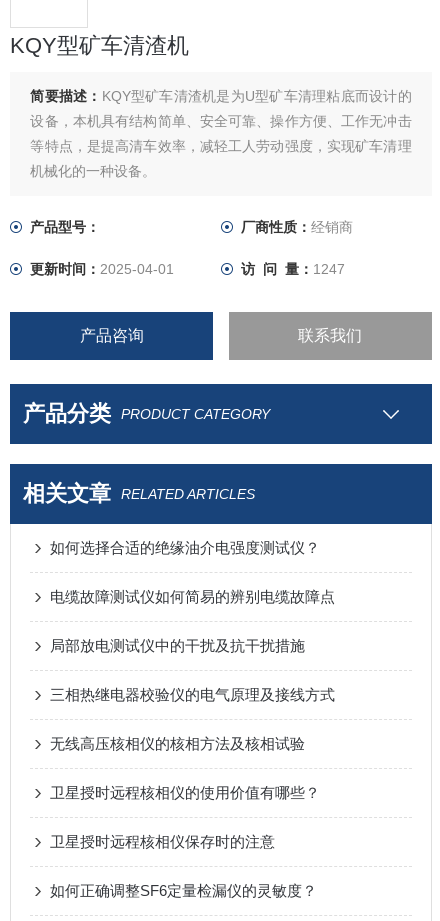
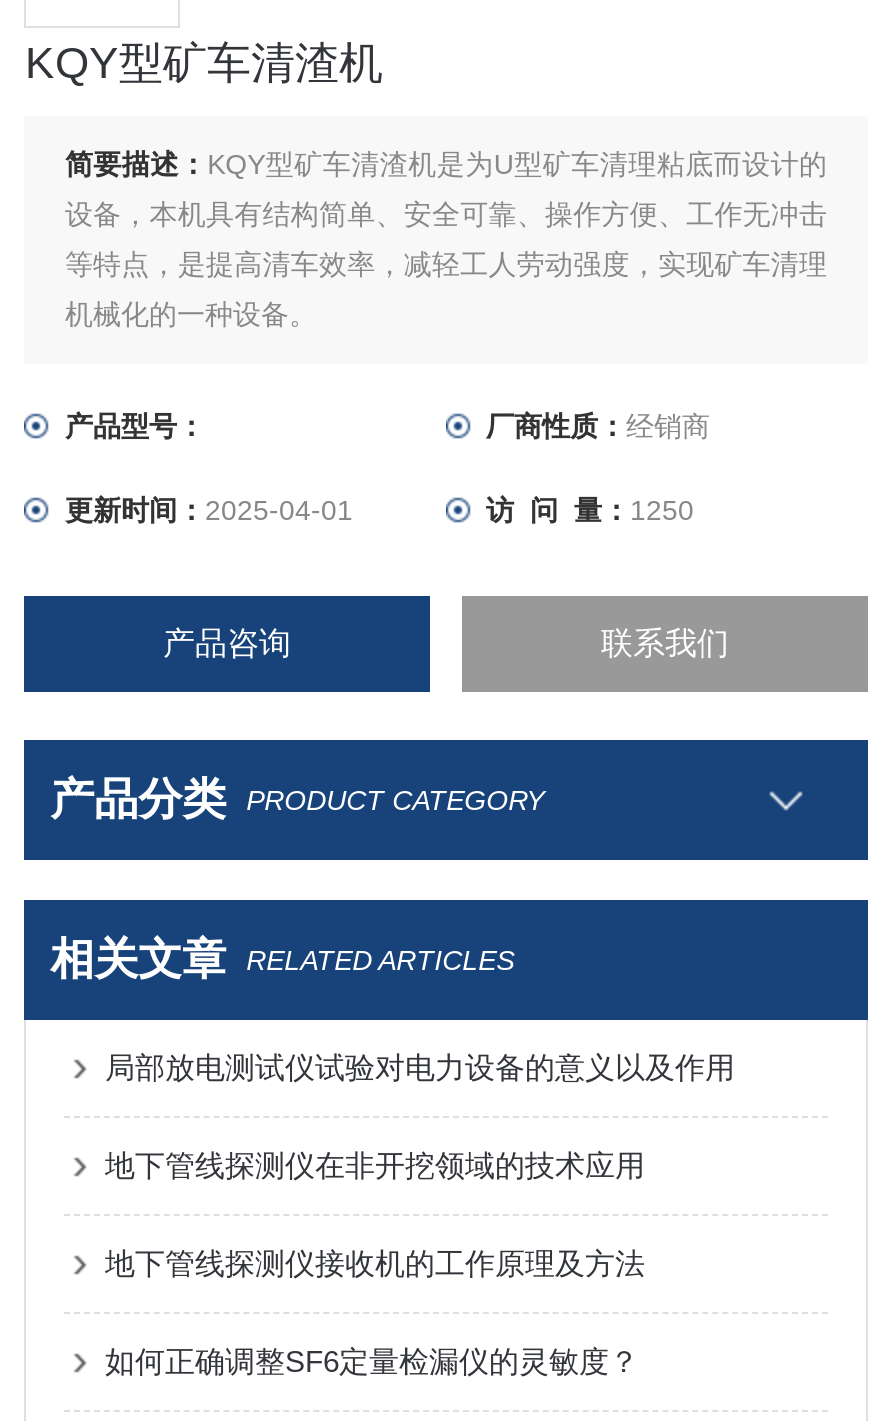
[241,261,345,277] 访 问 量：1247 -> [486,494,694,526] 访 问 量：1250
[50,539,335,850] 如何选择合适的绝缘油介电强度测试仪？ | 电缆故障测试仪如何简易的辨别电缆故障点 | 局部放电测试仪中的干扰及抗干扰措施 | 三相热继电器校验仪的电气原理及接线方式 | 无线高压核相仪的核相方法及核相试验 | 卫星授时远程核相仪的使用价值有哪些？ | 卫星授时远程核相仪保存时的注意 -> [105,1050,735,1280] 局部放电测试仪试验对电力设备的意义以及作用 | 地下管线探测仪在非开挖领域的技术应用 | 地下管线探测仪接收机的工作原理及方法

